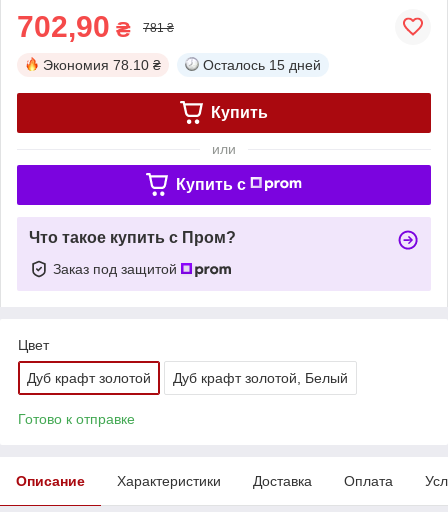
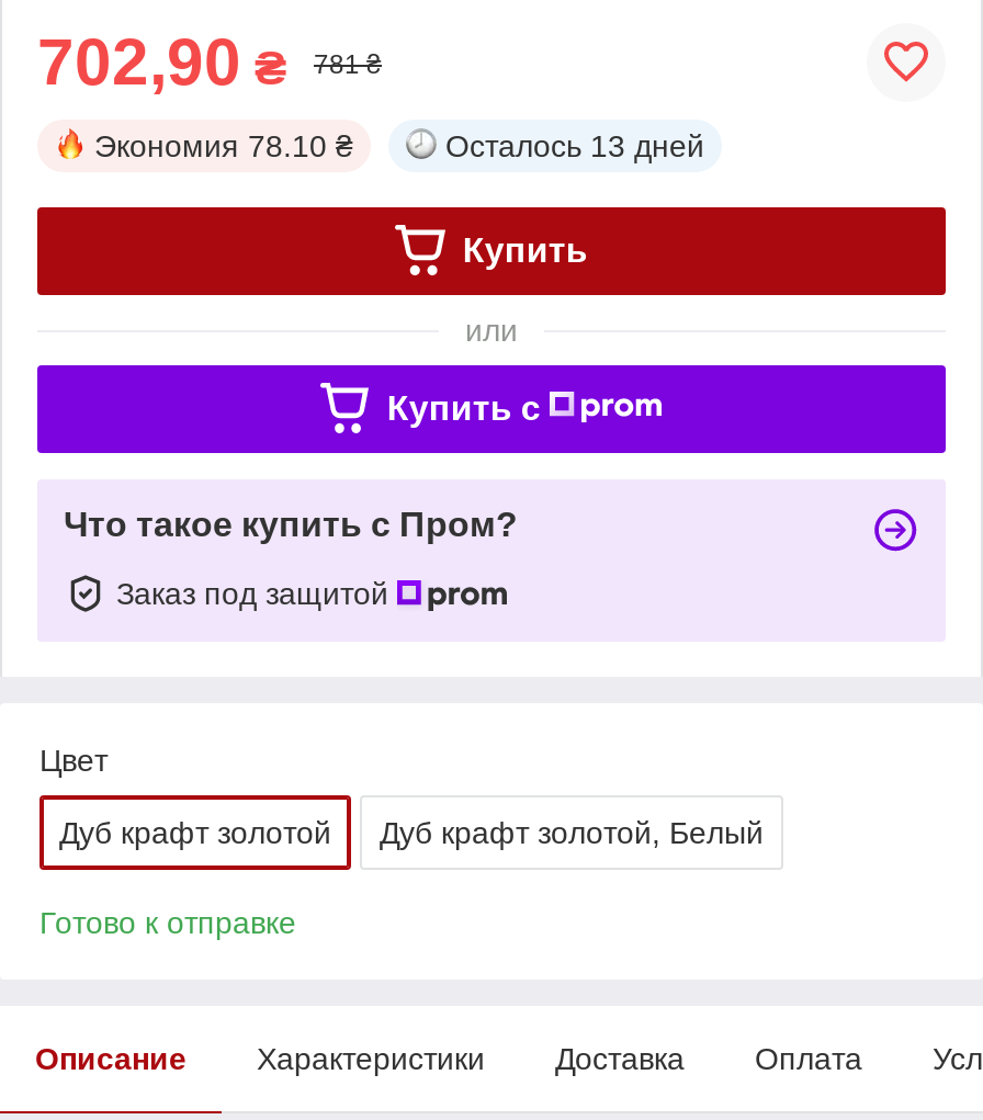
[203,57,321,73] Осталось 15 дней -> [445,128,704,163] Осталось 13 дней

